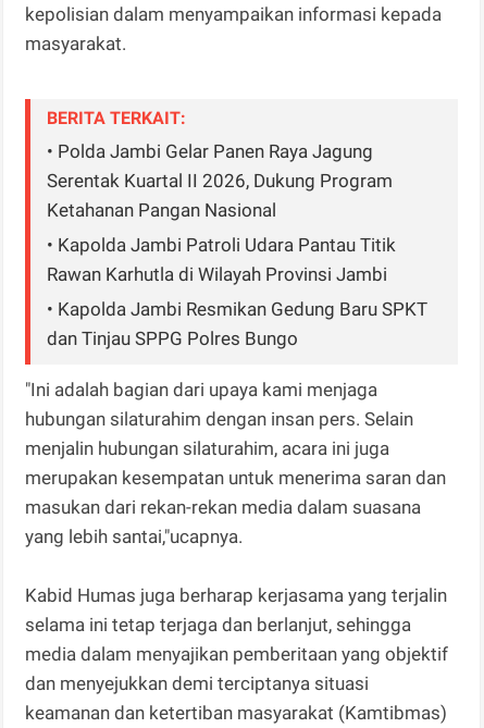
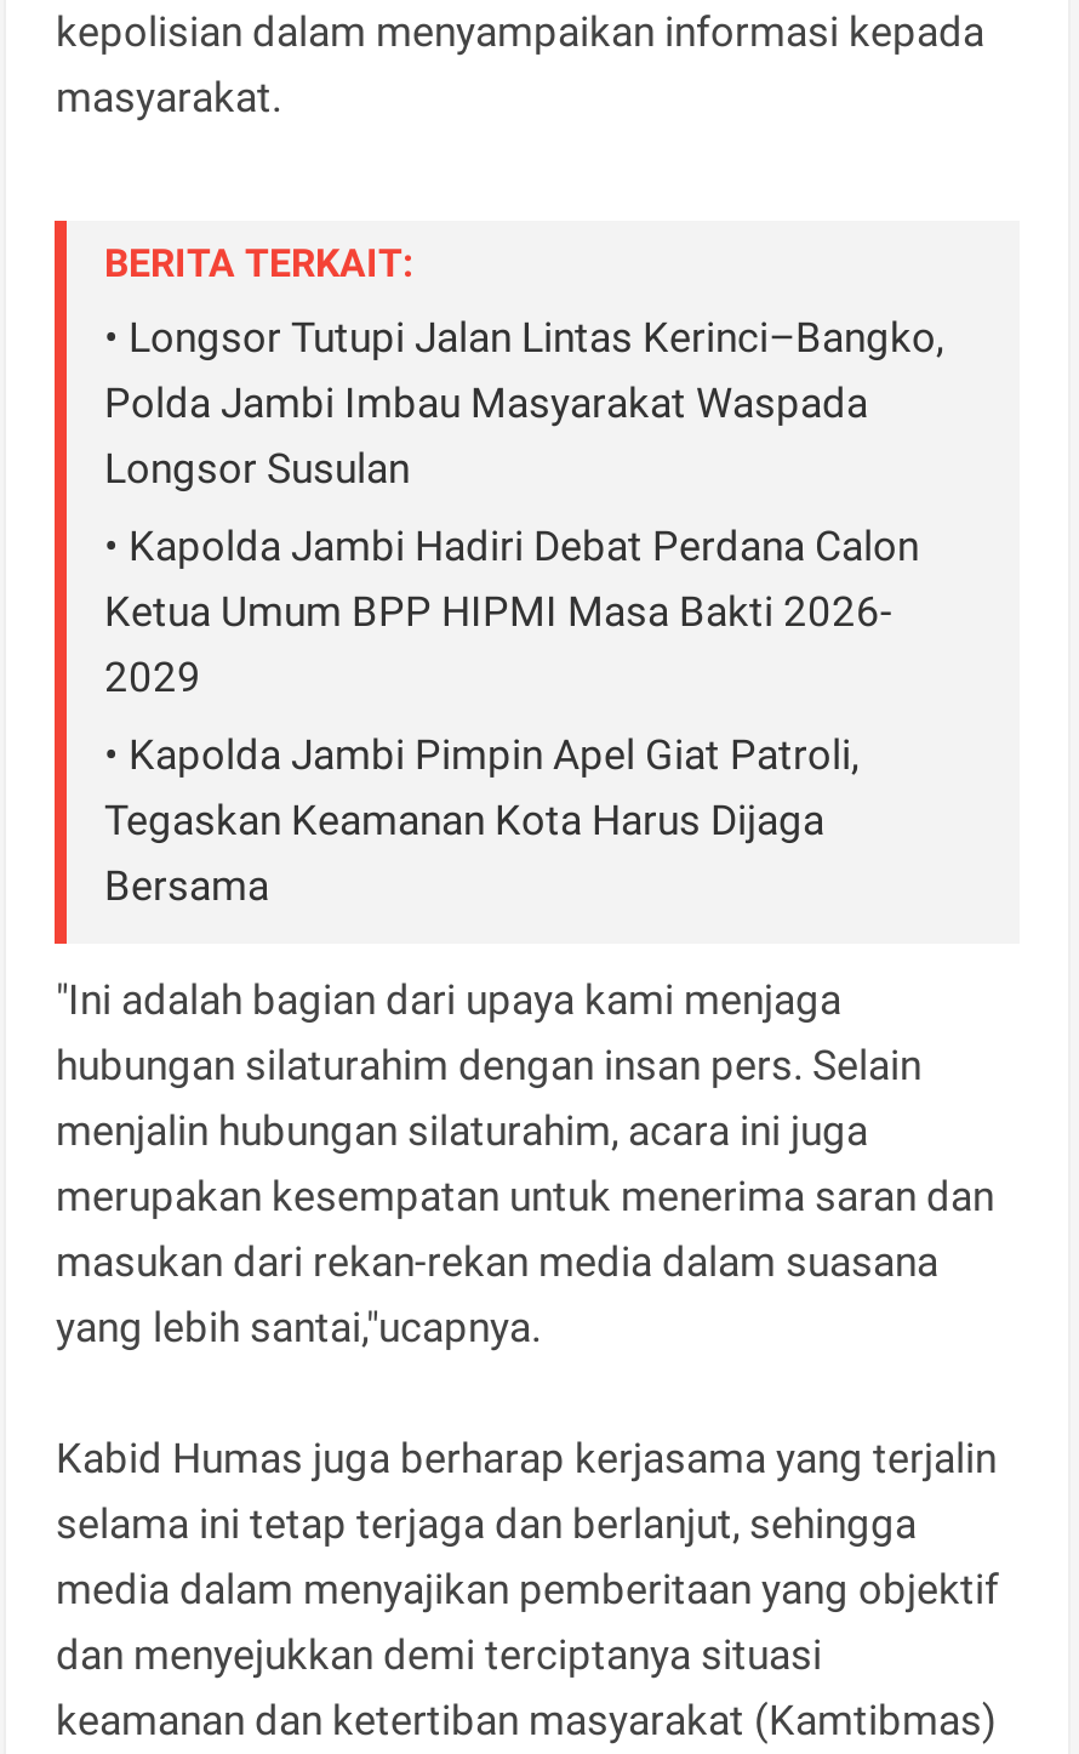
[47,141,393,221] • Polda Jambi Gelar Panen Raya Jagung | Serentak Kuartal II 2026, Dukung Program | Ketahanan Pangan Nasional -> [104,314,943,493] • Longsor Tutupi Jalan Lintas Kerinci–Bangko, | Polda Jambi Imbau Masyarakat Waspada | Longsor Susulan
[47,234,396,285] • Kapolda Jambi Patroli Udara Pantau Titik | Rawan Karhutla di Wilayah Provinsi Jambi -> [104,522,919,702] • Kapolda Jambi Hadiri Debat Perdana Calon | Ketua Umum BPP HIPMI Masa Bakti 2026- | 2029
[47,298,428,350] • Kapolda Jambi Resmikan Gedung Baru SPKT | dan Tinjau SPPG Polres Bungo -> [104,731,858,910] • Kapolda Jambi Pimpin Apel Giat Patroli, | Tegaskan Keamanan Kota Harus Dijaga | Bersama

